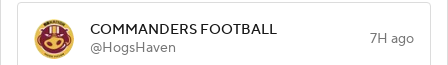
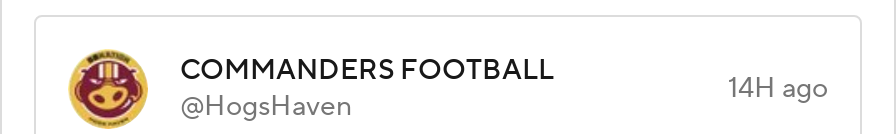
[370,30,414,48] 7H ago -> [728,71,828,107] 14H ago

